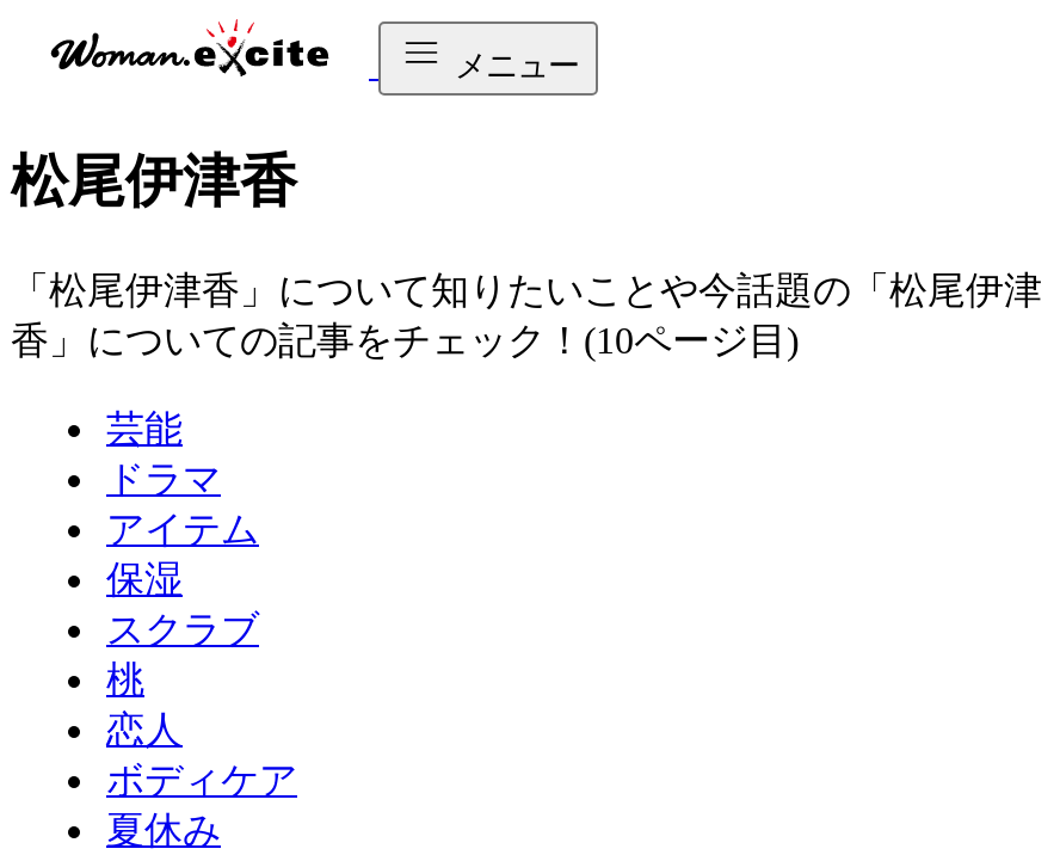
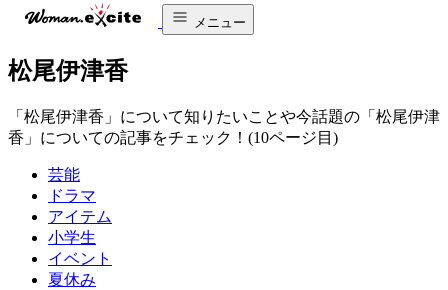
[106,558,297,800] 保湿 | スクラブ | 桃 | 恋人 | ボディケア -> [48,229,112,267] 小学生 | イベント

